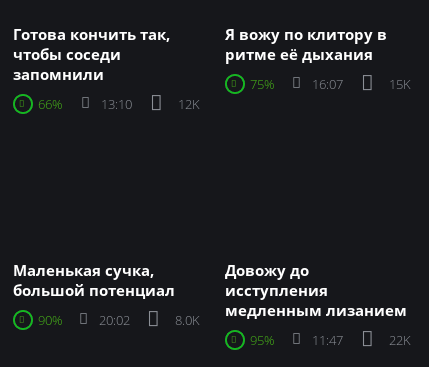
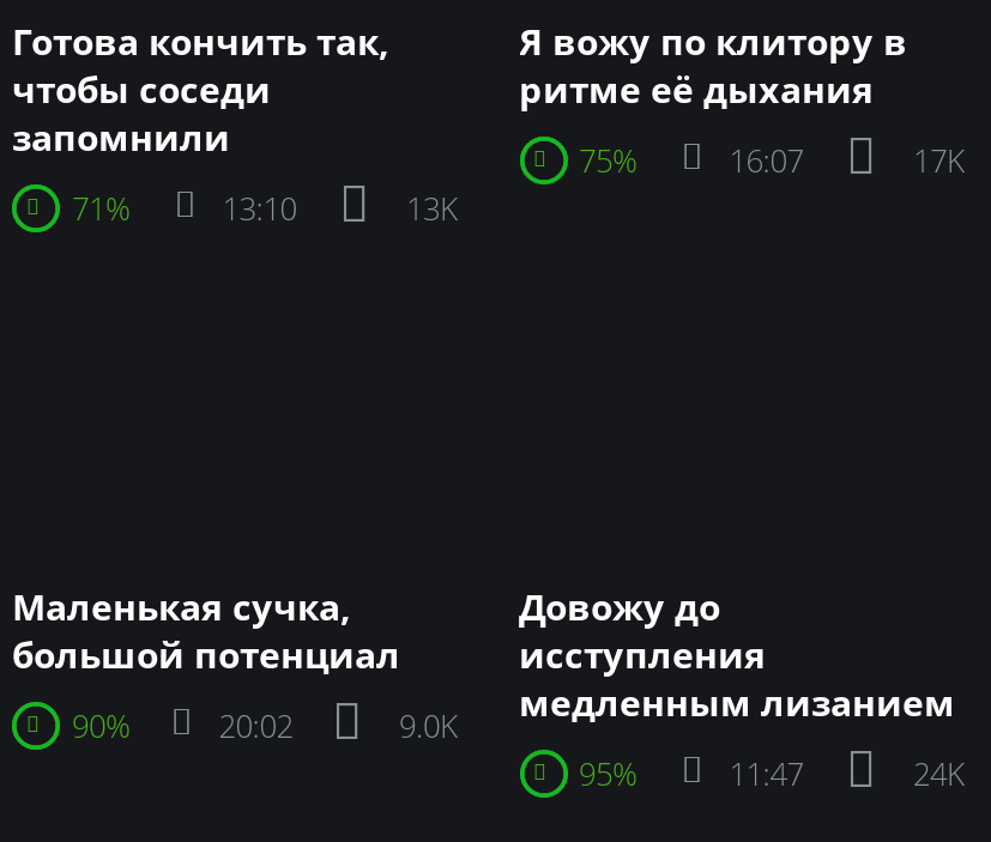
[389,75,411,93] 15K -> [913,139,966,183] 17K
[38,95,63,113] 66% -> [72,187,132,230] 71%
[177,95,199,113] 12K -> [406,187,459,230] 13K
[174,300,406,329] 8.0K медленным лизанием -> [399,679,955,748] 9.0K медленным лизанием
[389,331,411,349] 22K -> [913,753,966,796] 24K

